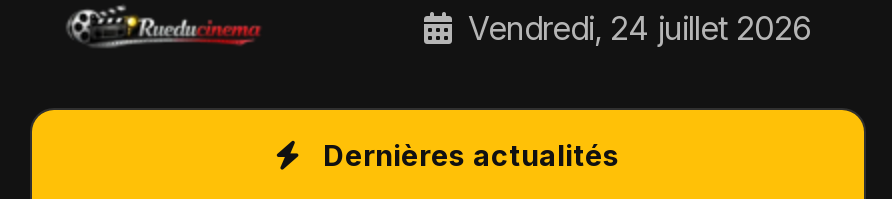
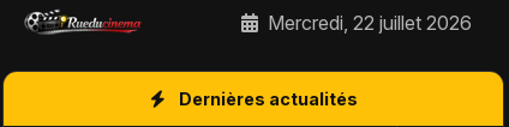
[452,8,812,48] Vendredi, 24 juillet 2026 -> [258,11,472,35] Mercredi, 22 juillet 2026

